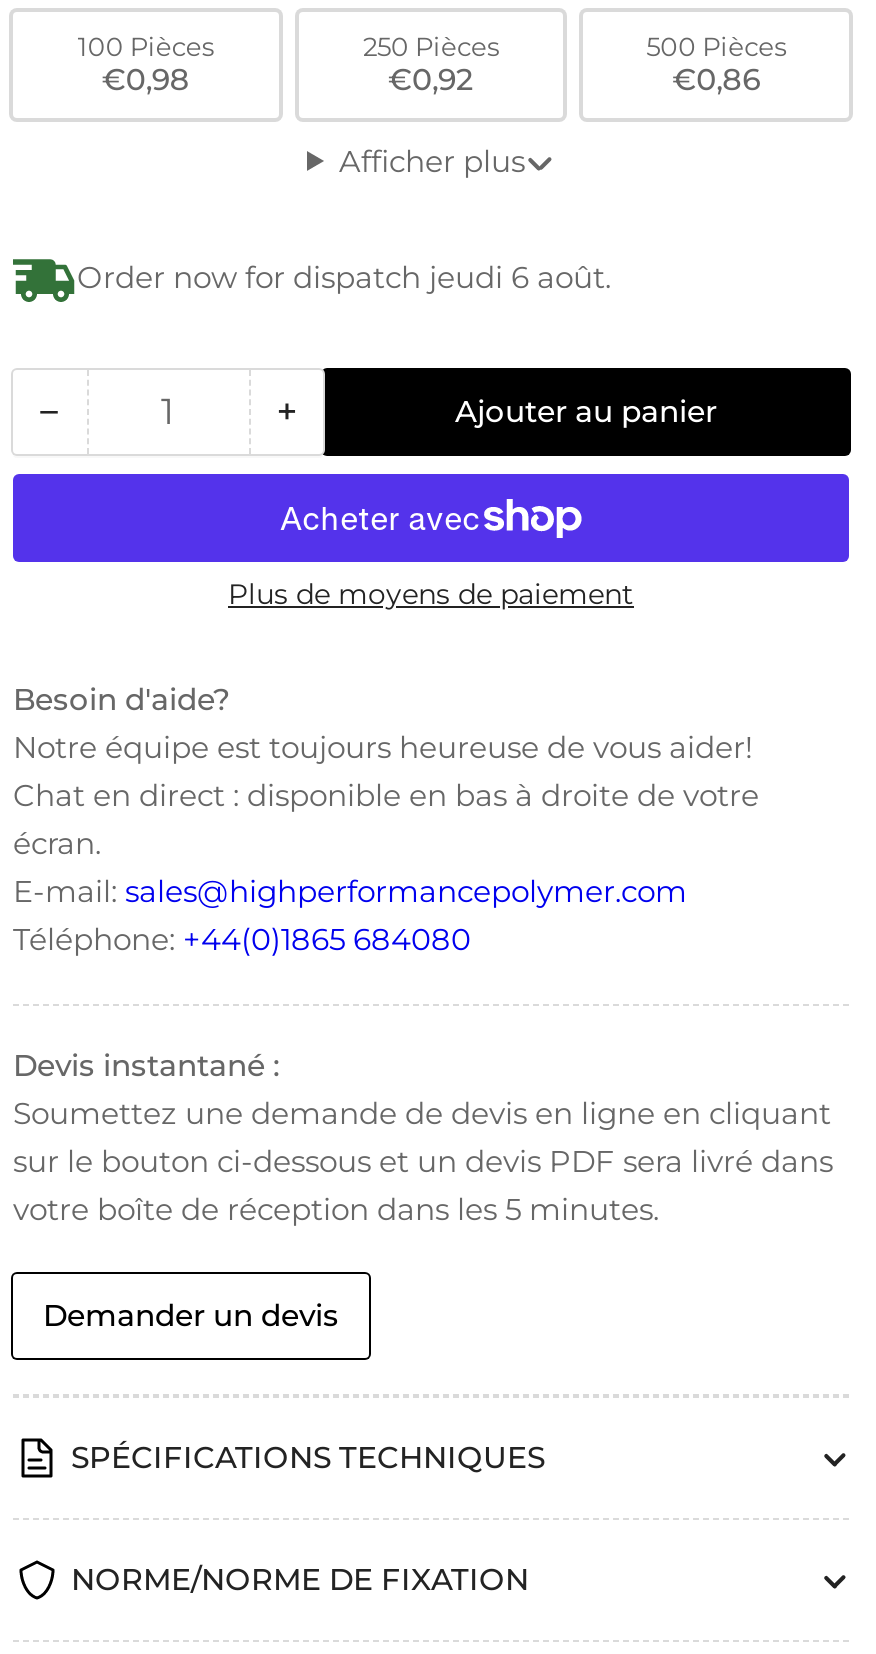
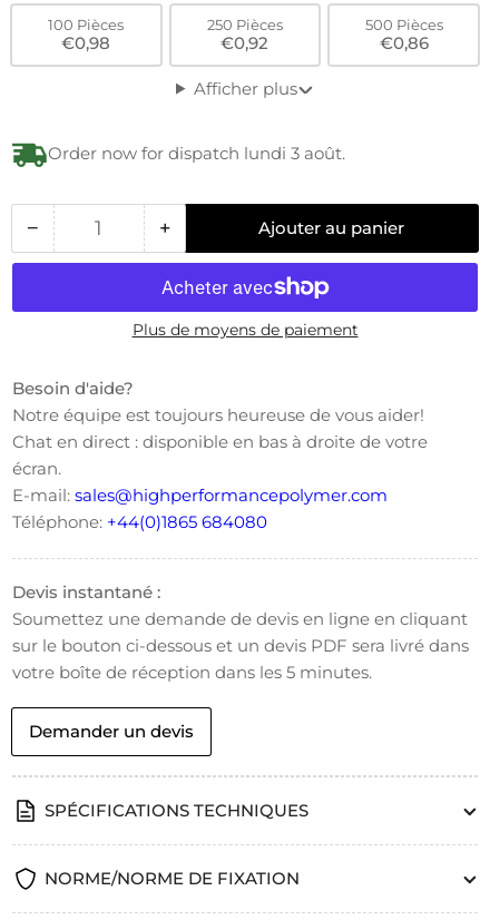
[77,257,611,295] Order now for dispatch jeudi 6 août. -> [48,142,345,163] Order now for dispatch lundi 3 août.

